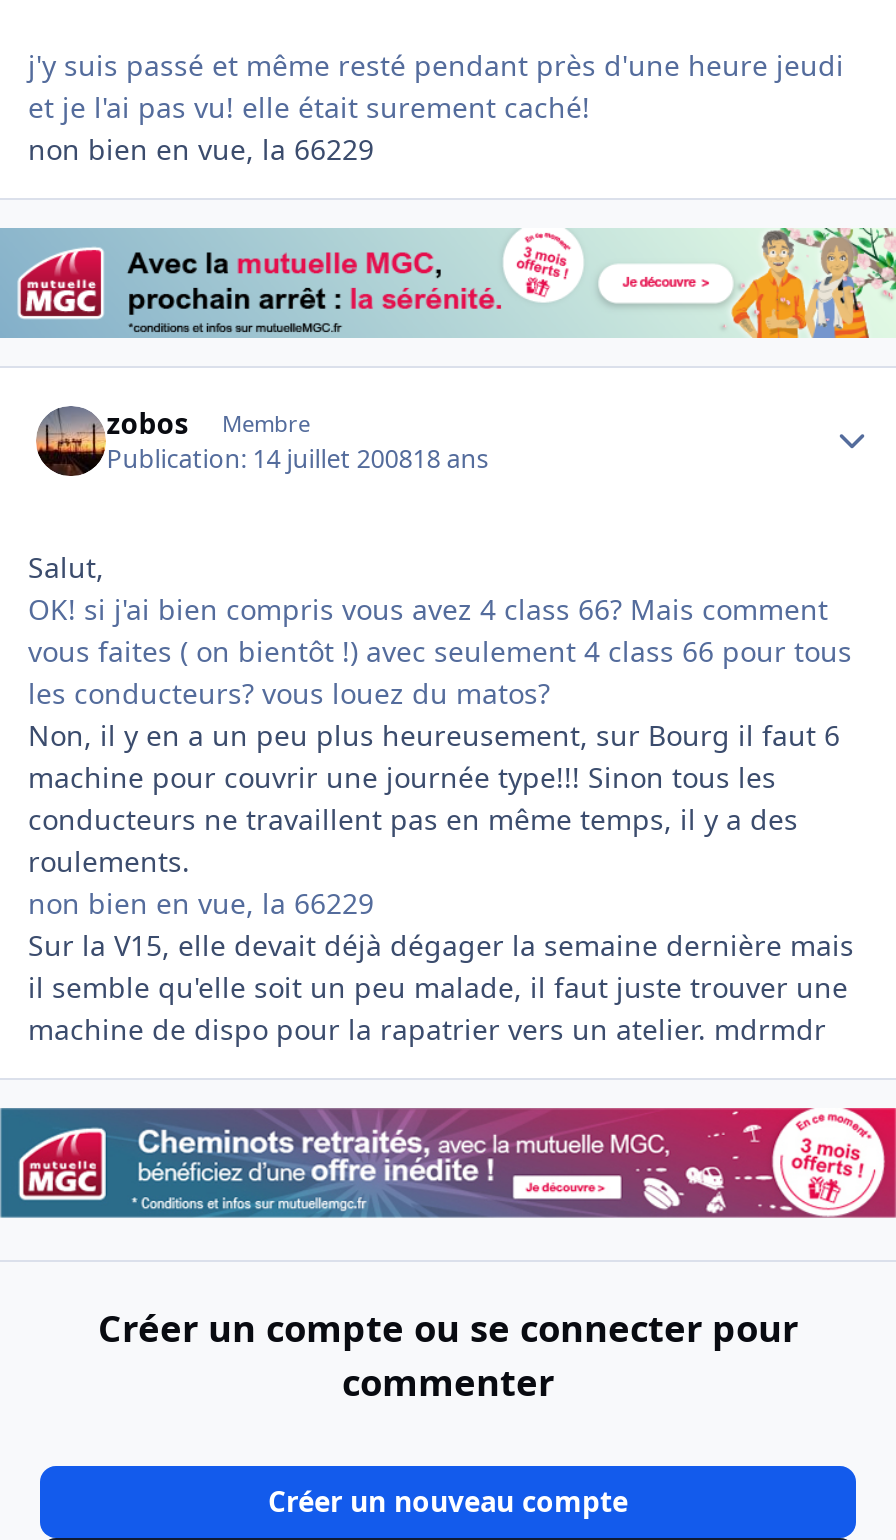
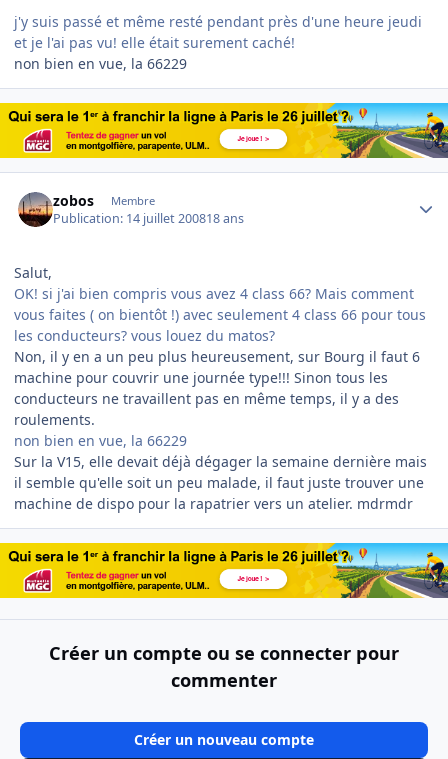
[6,226,890,340] [image] -> [3,102,445,159] [image]
[6,1106,890,1220] [image] -> [3,542,445,599] [image]

